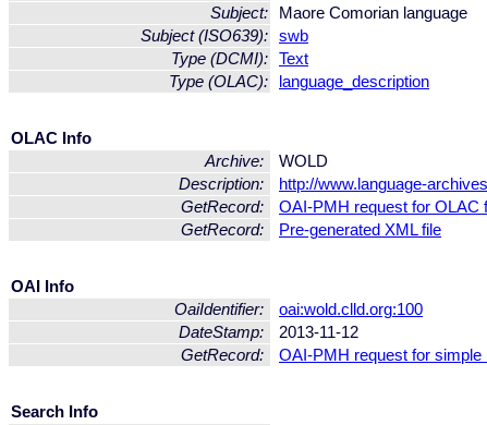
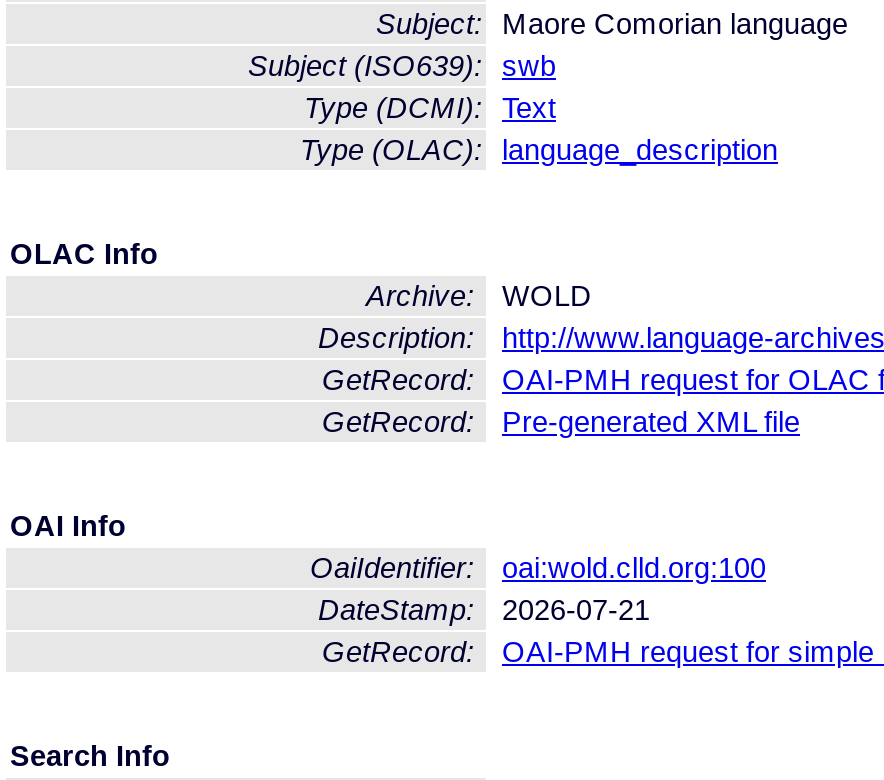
[179,324,358,341] DateStamp: 2013-11-12 -> [318,595,650,627] DateStamp: 2026-07-21

